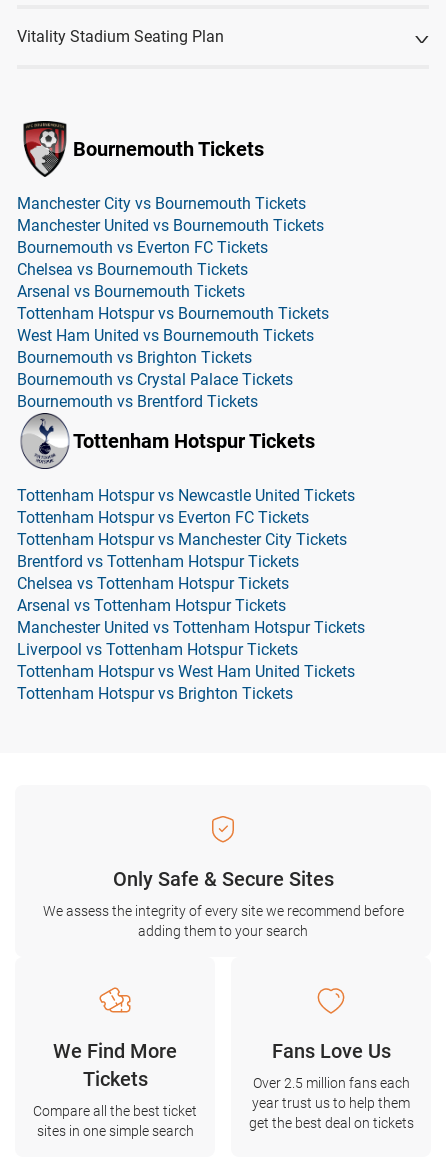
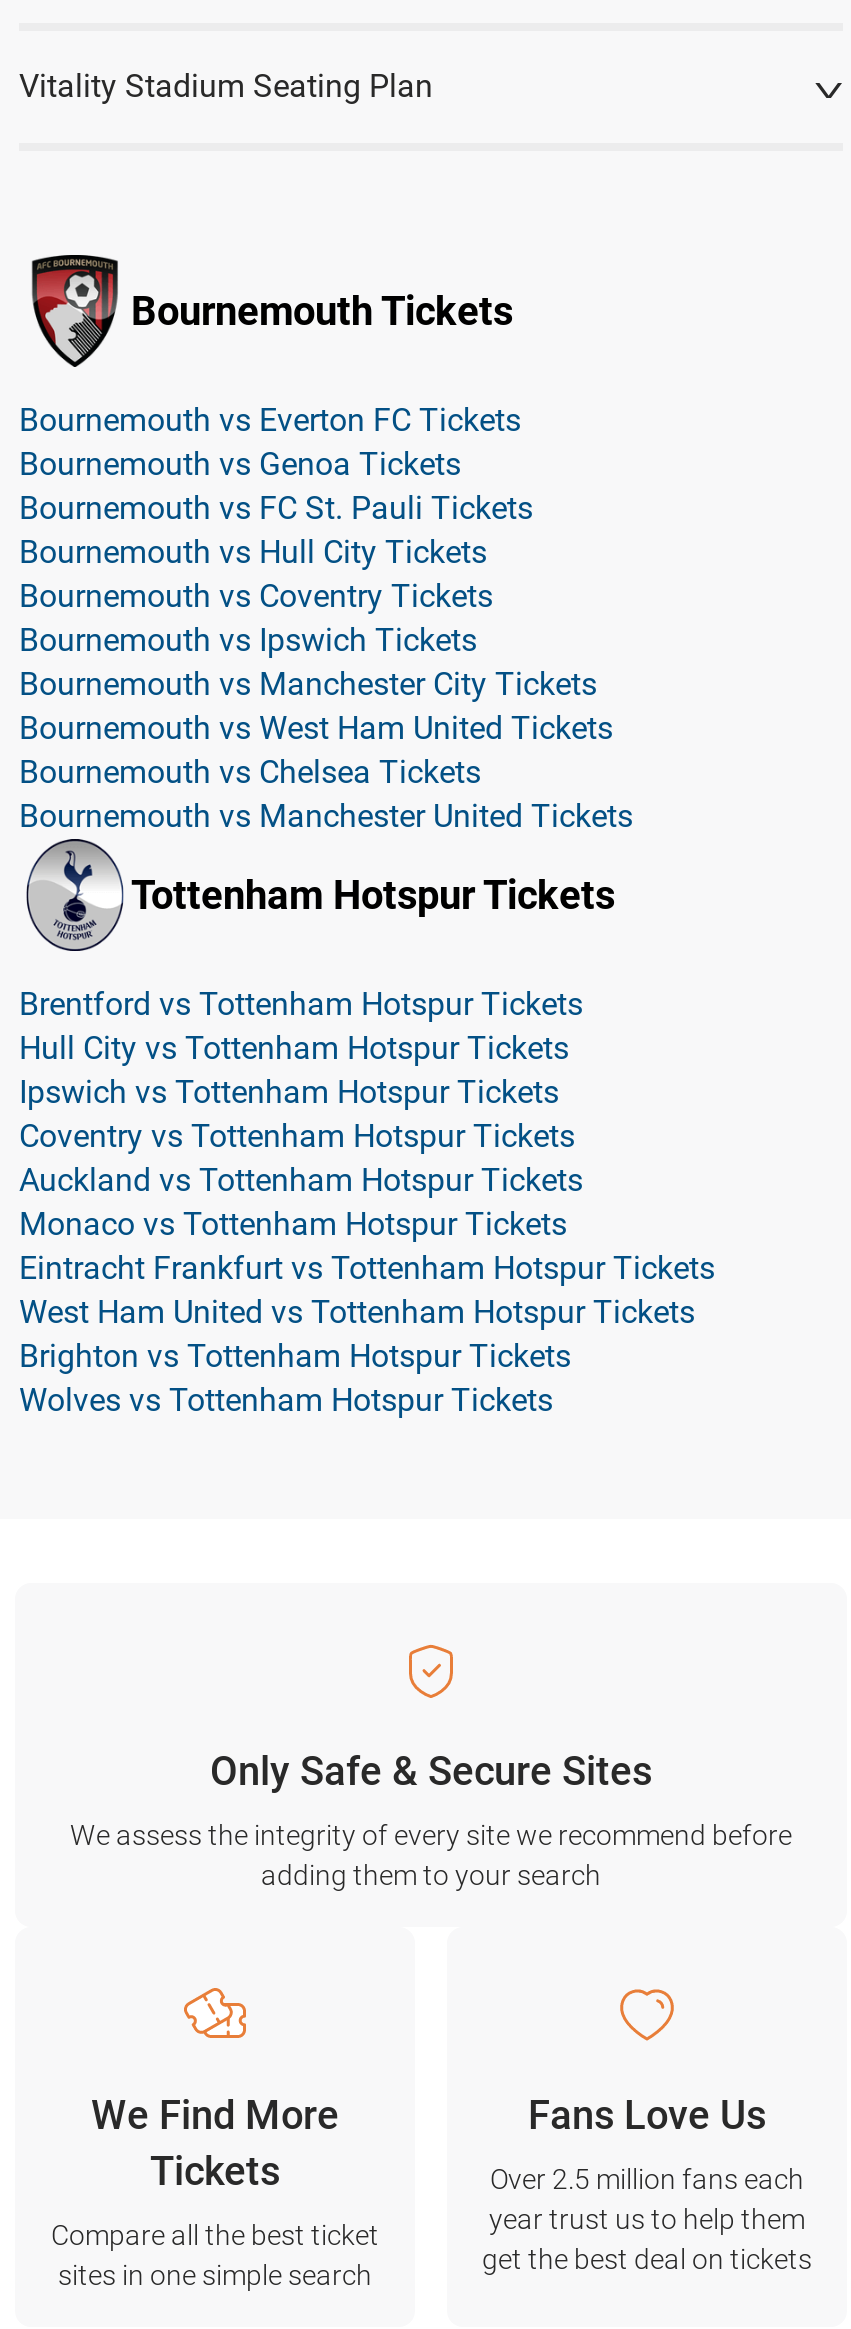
[17,194,324,235] Manchester City vs Bournemouth Tickets | Manchester United vs Bournemouth Tickets -> none
moved [17,238,268,257] -> [19,401,521,439]: Bournemouth vs Everton FC Tickets
[17,260,329,411] Chelsea vs Bournemouth Tickets | Arsenal vs Bournemouth Tickets | Tottenham Hotspur vs Bournemouth Tickets | West Ham United vs Bournemouth Tickets | Bournemouth vs Brighton Tickets | Bournemouth vs Crystal Palace Tickets | Bournemouth vs Brentford Tickets -> [19,445,633,835] Bournemouth vs Genoa Tickets | Bournemouth vs FC St. Pauli Tickets | Bournemouth vs Hull City Tickets | Bournemouth vs Coventry Tickets | Bournemouth vs Ipswich Tickets | Bournemouth vs Manchester City Tickets | Bournemouth vs West Ham United Tickets | Bournemouth vs Chelsea Tickets | Bournemouth vs Manchester United Tickets
[17,486,355,549] Tottenham Hotspur vs Newcastle United Tickets | Tottenham Hotspur vs Everton FC Tickets | Tottenham Hotspur vs Manchester City Tickets -> none
moved [17,552,299,571] -> [19,985,583,1023]: Brentford vs Tottenham Hotspur Tickets
[17,574,365,703] Chelsea vs Tottenham Hotspur Tickets | Arsenal vs Tottenham Hotspur Tickets | Manchester United vs Tottenham Hotspur Tickets | Liverpool vs Tottenham Hotspur Tickets | Tottenham Hotspur vs West Ham United Tickets | Tottenham Hotspur vs Brighton Tickets -> [19,1029,715,1419] Hull City vs Tottenham Hotspur Tickets | Ipswich vs Tottenham Hotspur Tickets | Coventry vs Tottenham Hotspur Tickets | Auckland vs Tottenham Hotspur Tickets | Monaco vs Tottenham Hotspur Tickets | Eintracht Frankfurt vs Tottenham Hotspur Tickets | West Ham United vs Tottenham Hotspur Tickets | Brighton vs Tottenham Hotspur Tickets | Wolves vs Tottenham Hotspur Tickets

